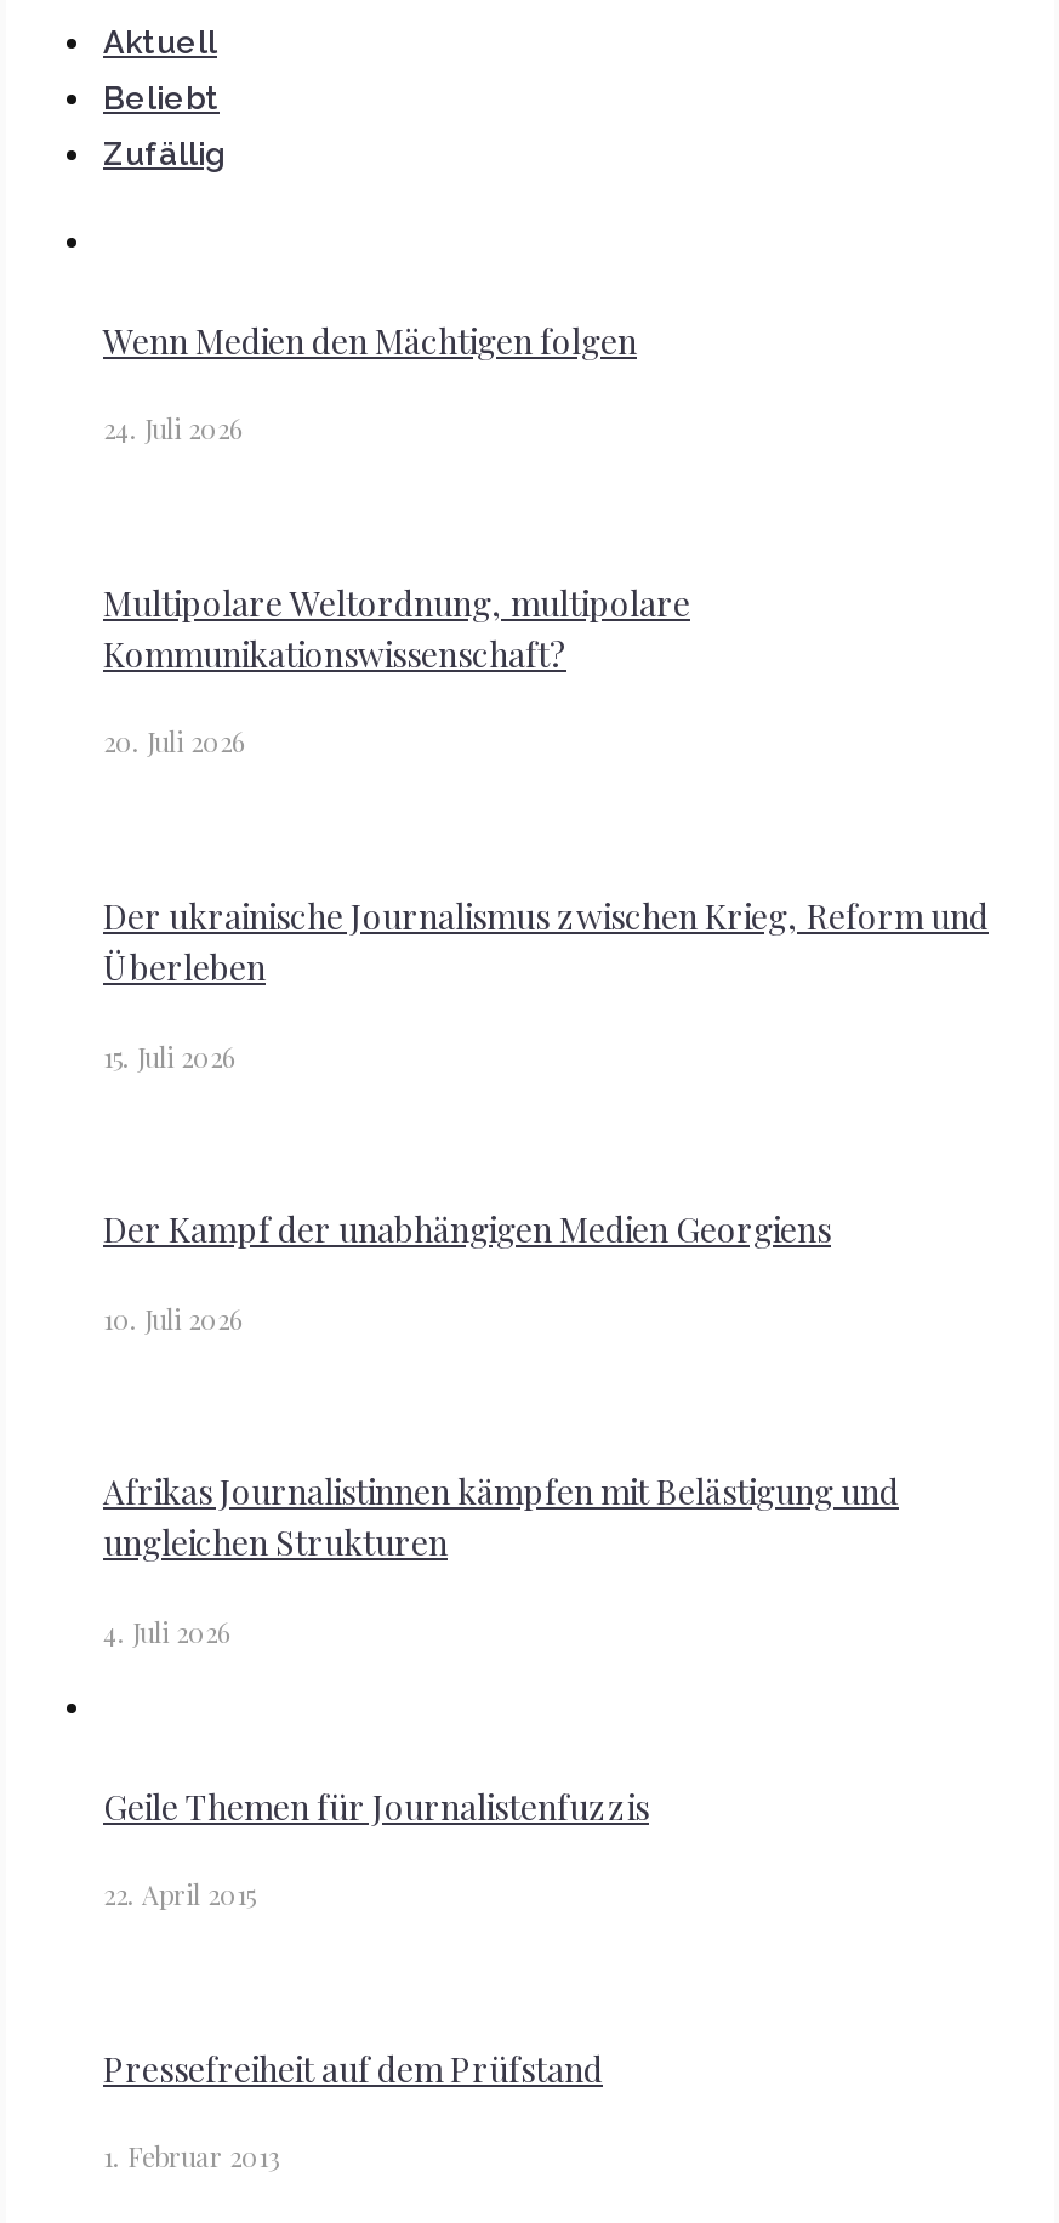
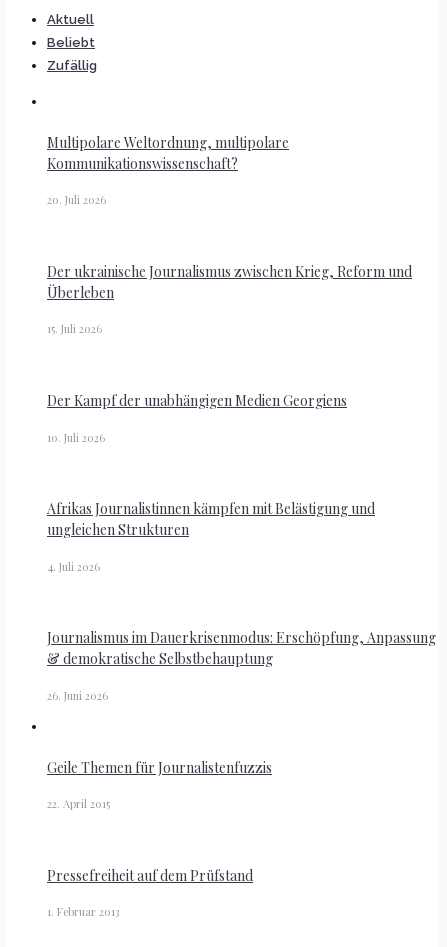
[103,317,637,447] Wenn Medien den Mächtigen folgen | 24. Juli 2026 -> none
moved [103,580,989,1650] -> [47,132,412,574]: Multipolare Weltordnung, multipolare | Kommunikationswissenschaft? | 20. Juli 2026 | ... | ungleichen Strukturen | 4. Juli 2026
none -> [47,628,436,703] Journalismus im Dauerkrisenmodus: Erschöpfung, Anpassung | & demokratische Selbstbehauptung | 26. Juni 2026

